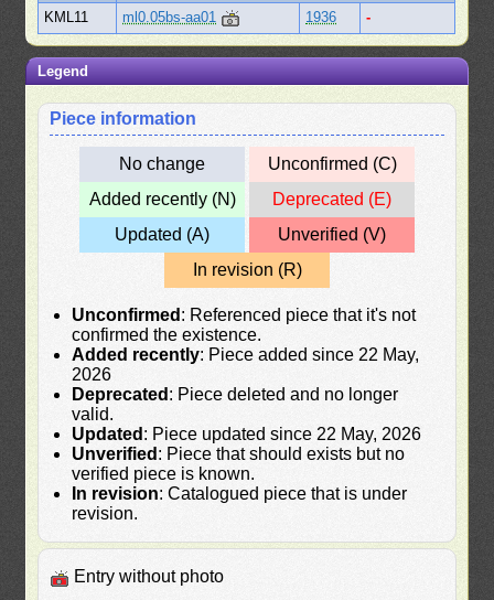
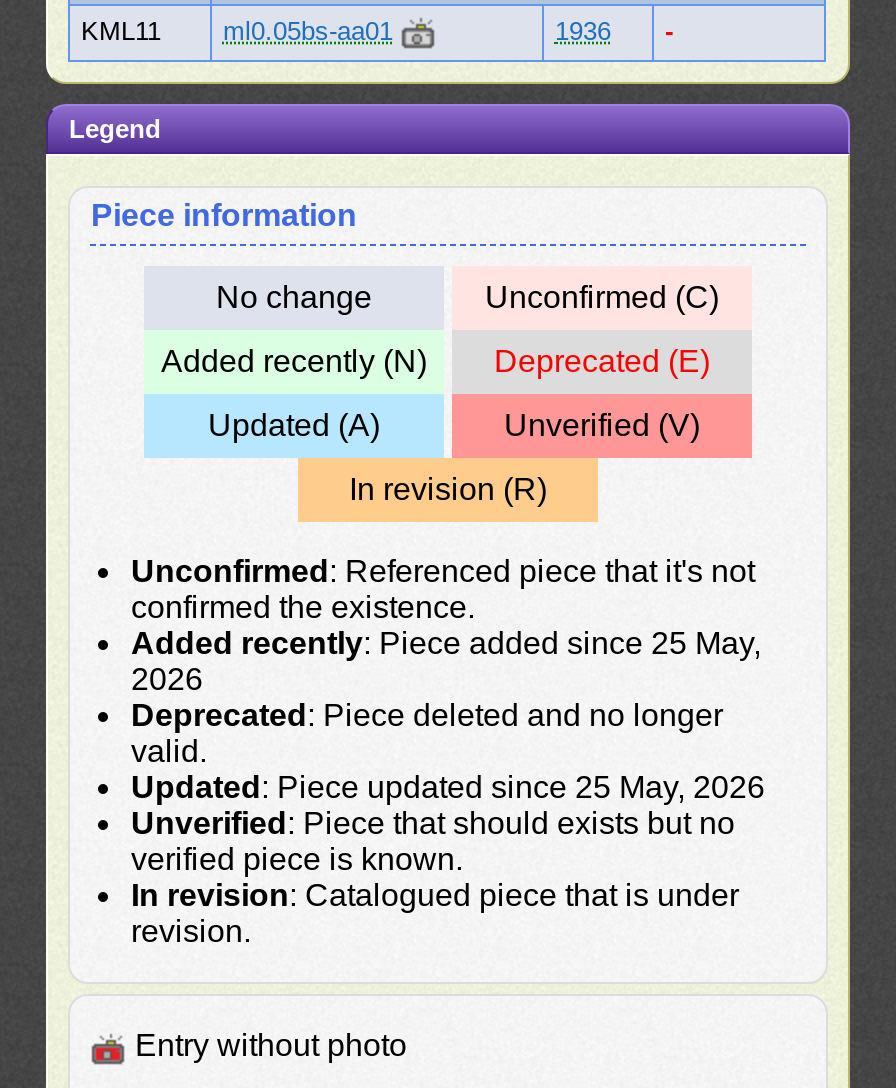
[72,346,419,364] Added recently: Piece added since 22 May, -> [131,627,761,661] Added recently: Piece added since 25 May,
[72,425,422,444] Updated: Piece updated since 22 May, 2026 -> [131,771,765,805] Updated: Piece updated since 25 May, 2026

